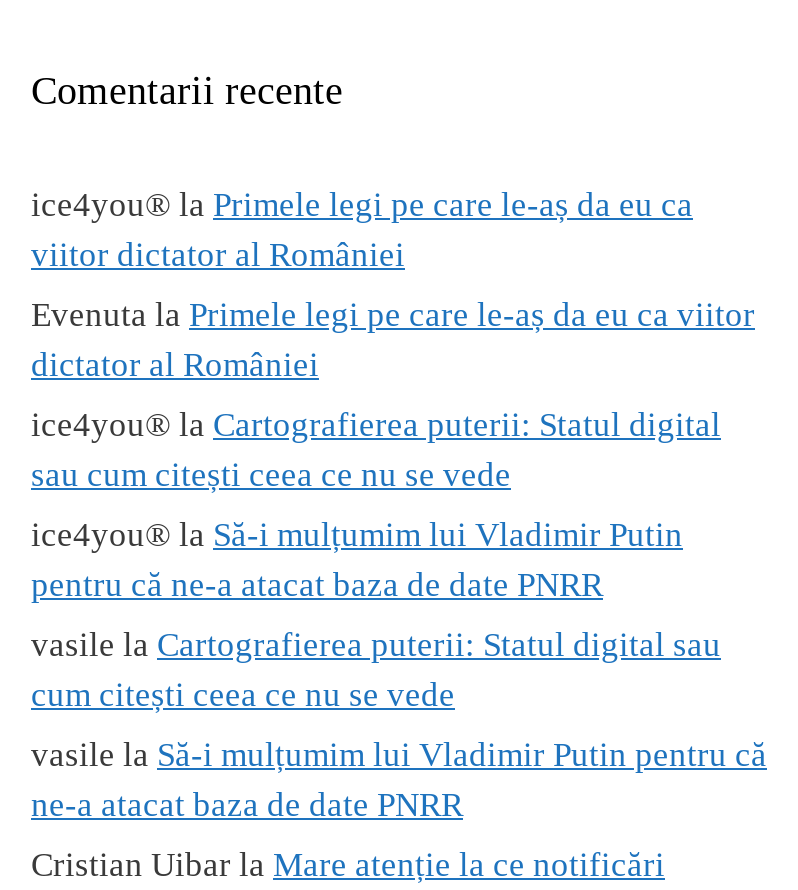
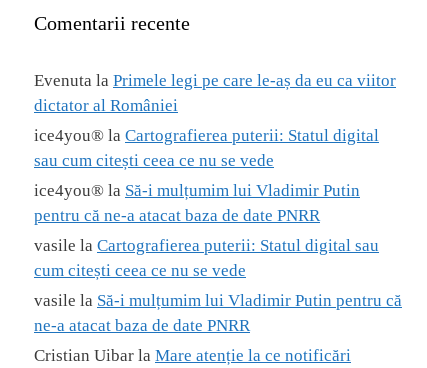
[31,185,693,273] ice4you® la Primele legi pe care le-aș da eu ca | viitor dictator al României -> none

